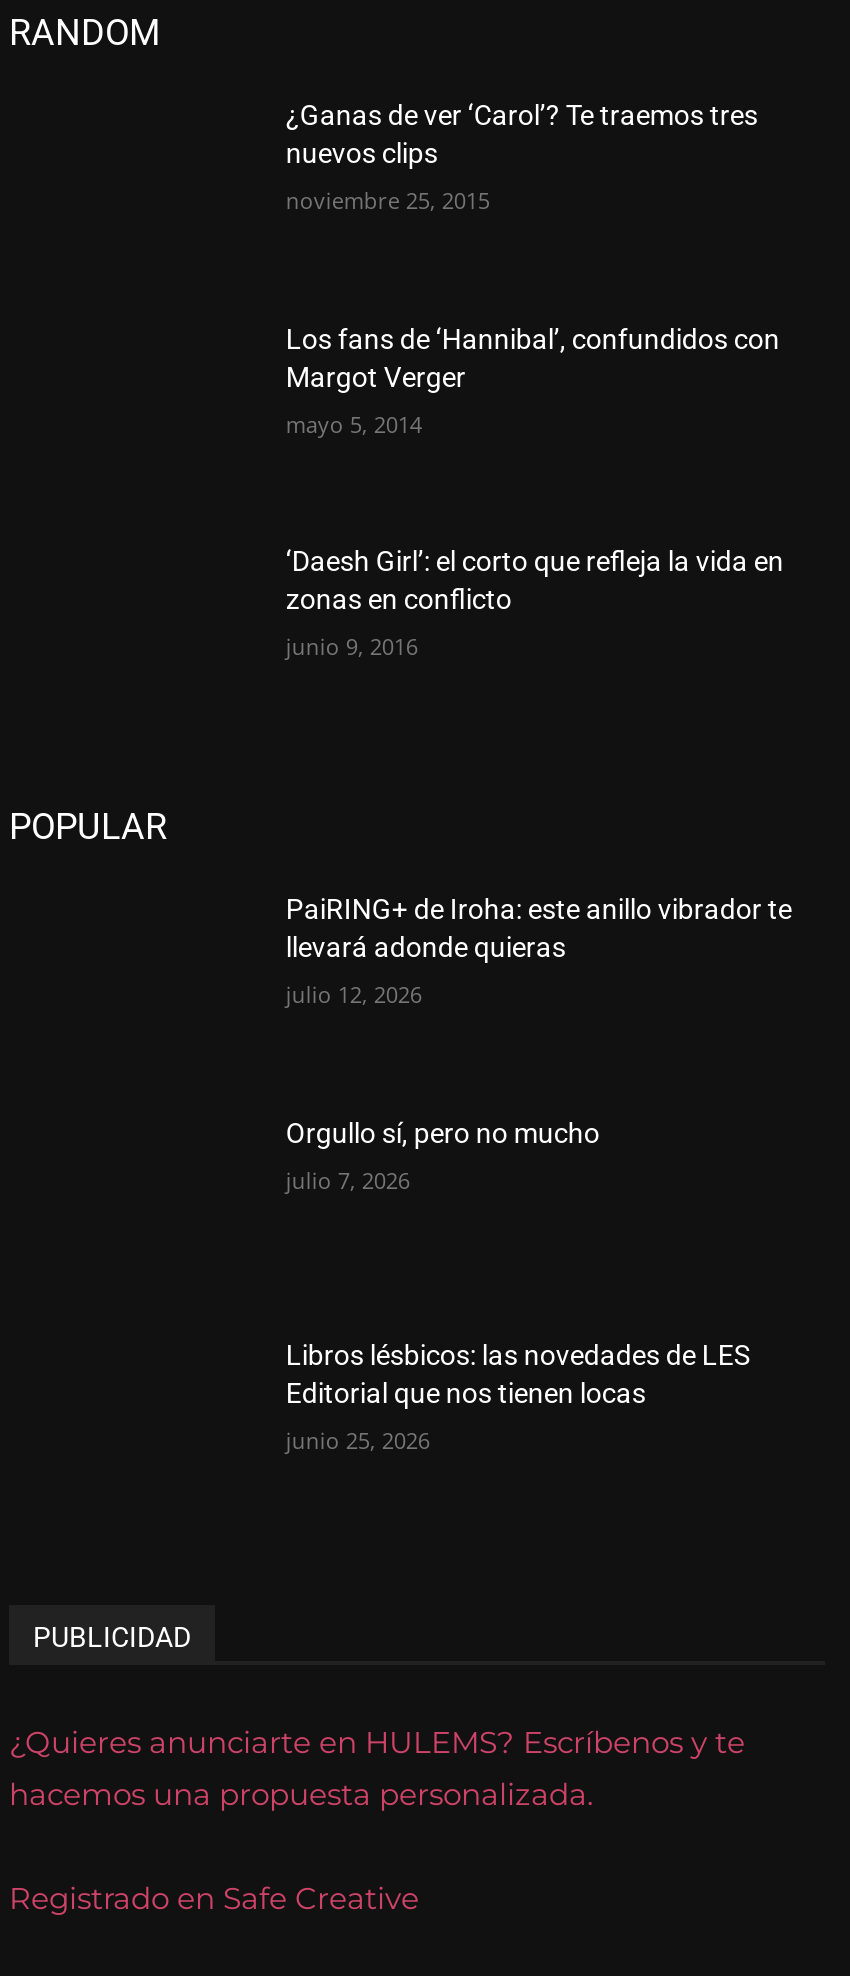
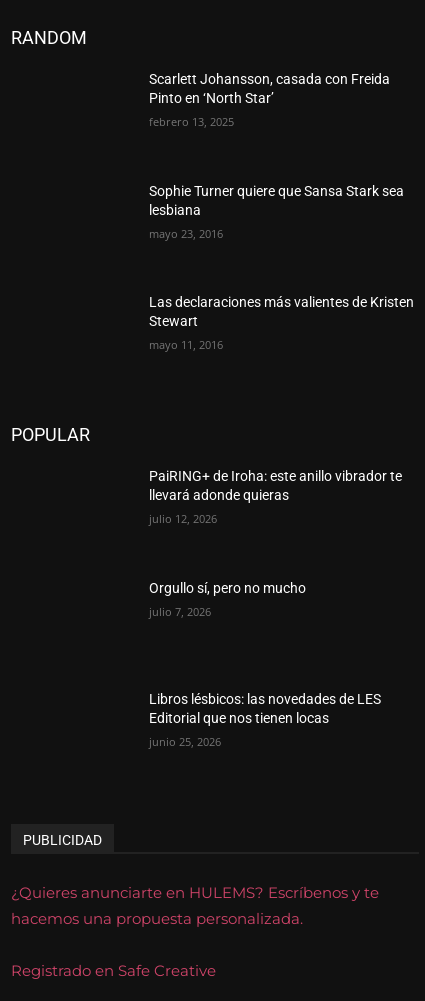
[286,99,758,169] ¿Ganas de ver ‘Carol’? Te traemos tres | nuevos clips -> [149,71,390,106] Scarlett Johansson, casada con Freida | Pinto en ‘North Star’
[286,185,490,215] noviembre 25, 2015 -> [149,114,234,129] febrero 13, 2025
[286,322,780,392] Los fans de ‘Hannibal’, confundidos con | Margot Verger -> [149,182,404,217] Sophie Turner quiere que Sansa Stark sea | lesbiana
[286,408,422,438] mayo 5, 2014 -> [149,225,223,240] mayo 23, 2016
[286,545,784,615] ‘Daesh Girl’: el corto que refleja la vida en | zonas en conflicto -> [149,294,414,329] Las declaraciones más valientes de Kristen | Stewart
[286,631,418,661] junio 9, 2016 -> [149,337,223,352] mayo 11, 2016

